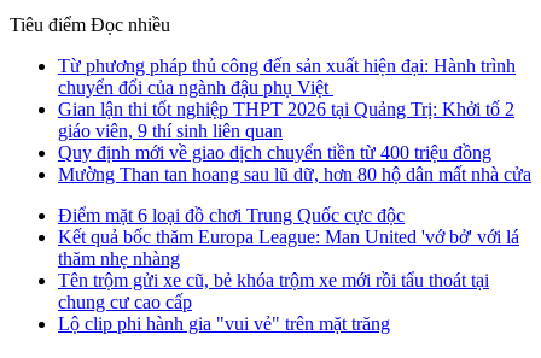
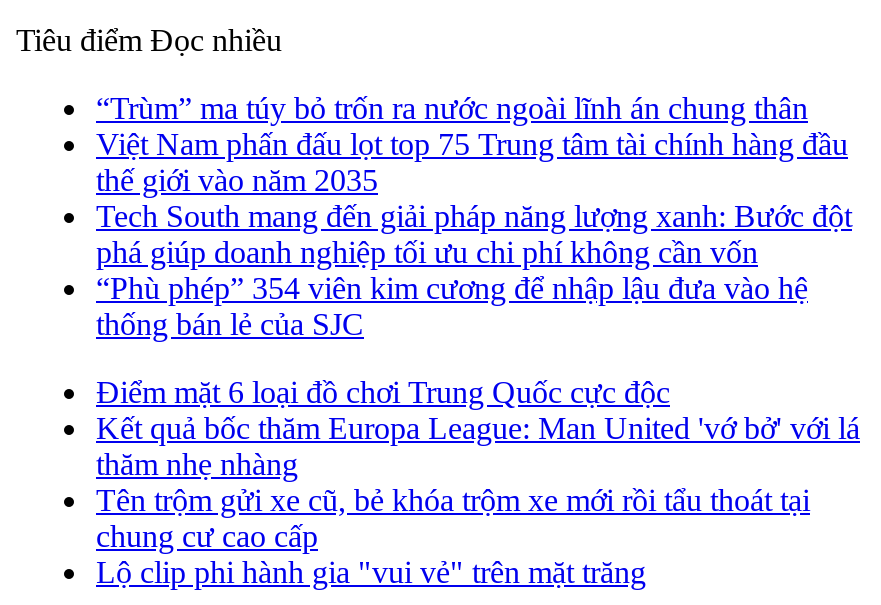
[58,55,531,184] Từ phương pháp thủ công đến sản xuất hiện đại: Hành trình | chuyển đổi của ngành đậu phụ Việt | Gian lận thi tốt nghiệp THPT 2026 tại Quảng Trị: Khởi tố 2 | giáo viên, 9 thí sinh liên quan | Quy định mới về giao dịch chuyển tiền từ 400 triệu đồng | Mường Than tan hoang sau lũ dữ, hơn 80 hộ dân mất nhà cửa -> [96,90,852,340] “Trùm” ma túy bỏ trốn ra nước ngoài lĩnh án chung thân | Việt Nam phấn đấu lọt top 75 Trung tâm tài chính hàng đầu | thế giới vào năm 2035 | Tech South mang đến giải pháp năng lượng xanh: Bước đột | phá giúp doanh nghiệp tối ưu chi phí không cần vốn | “Phù phép” 354 viên kim cương để nhập lậu đưa vào hệ | thống bán lẻ của SJC

